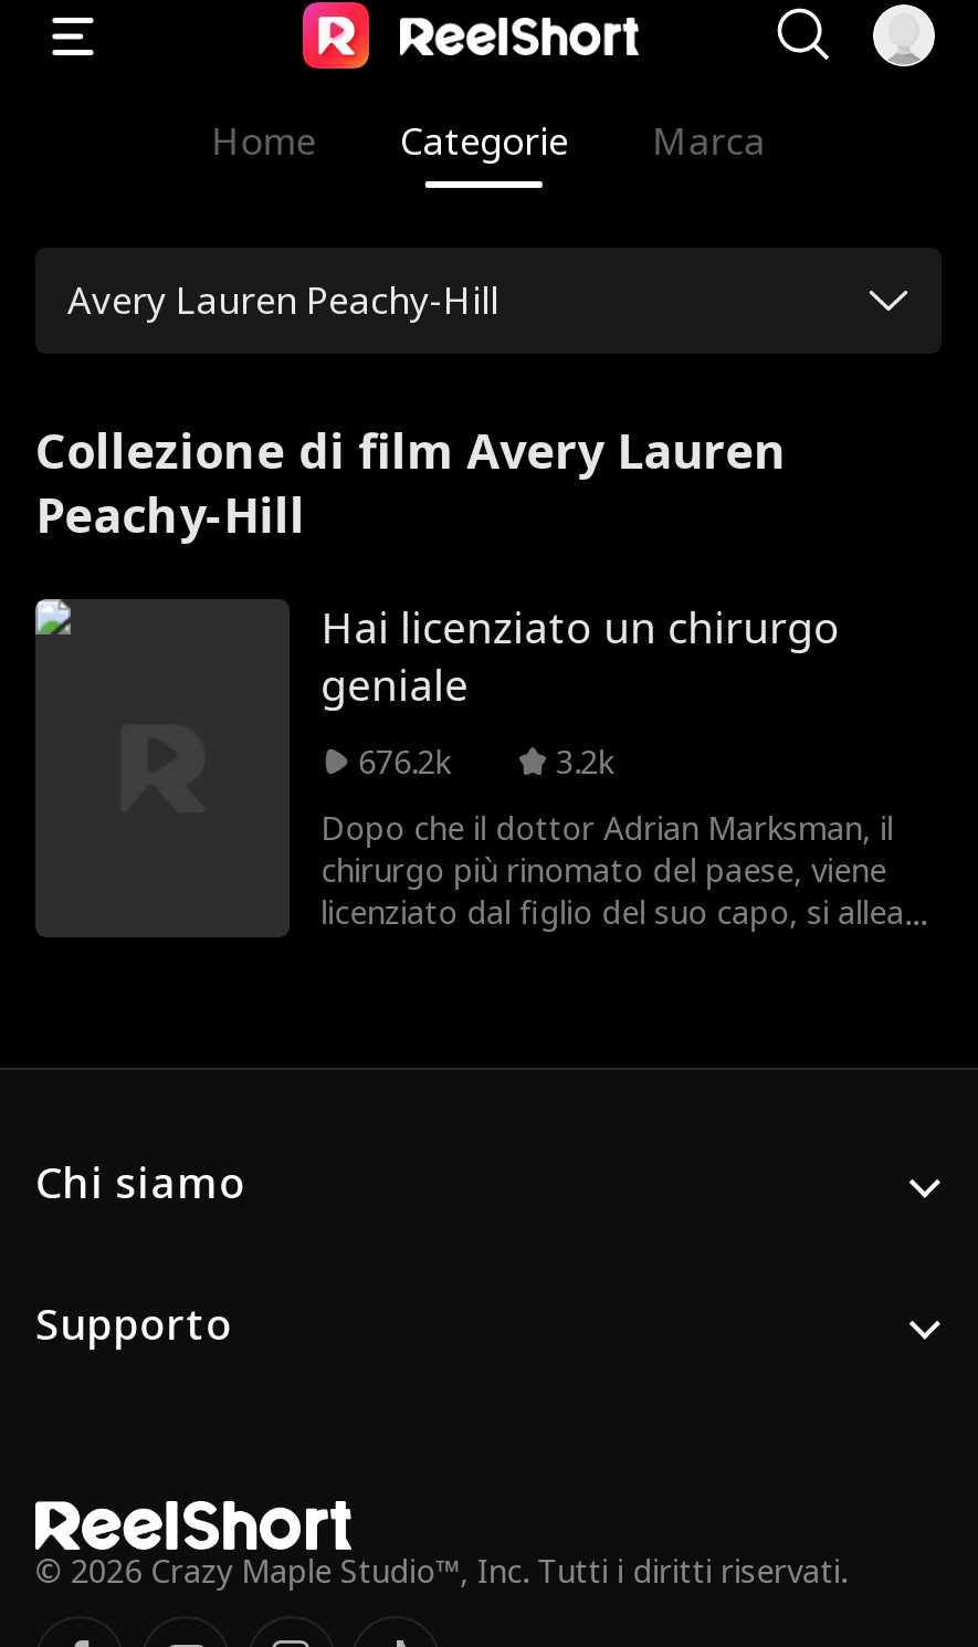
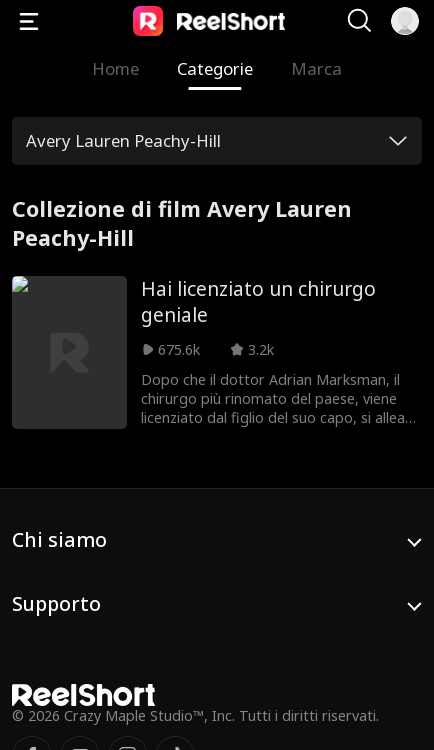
[358,740,450,782] 676.2k -> [158,340,200,359] 675.6k

